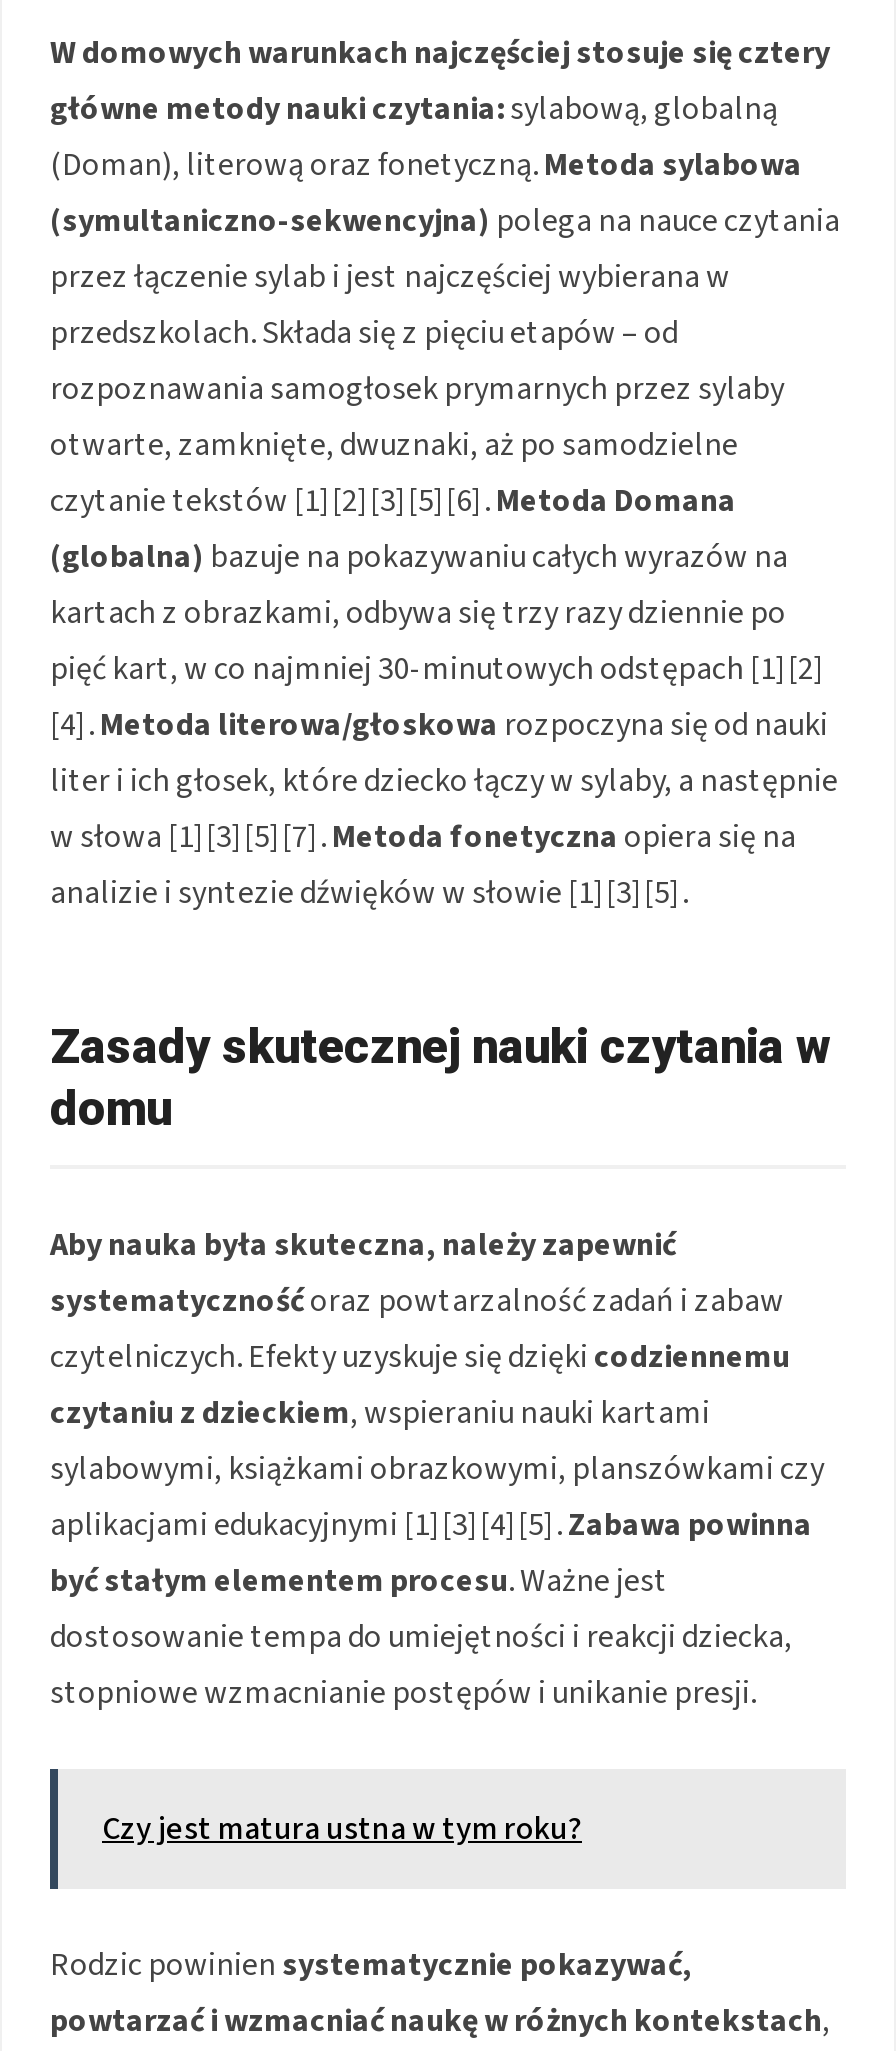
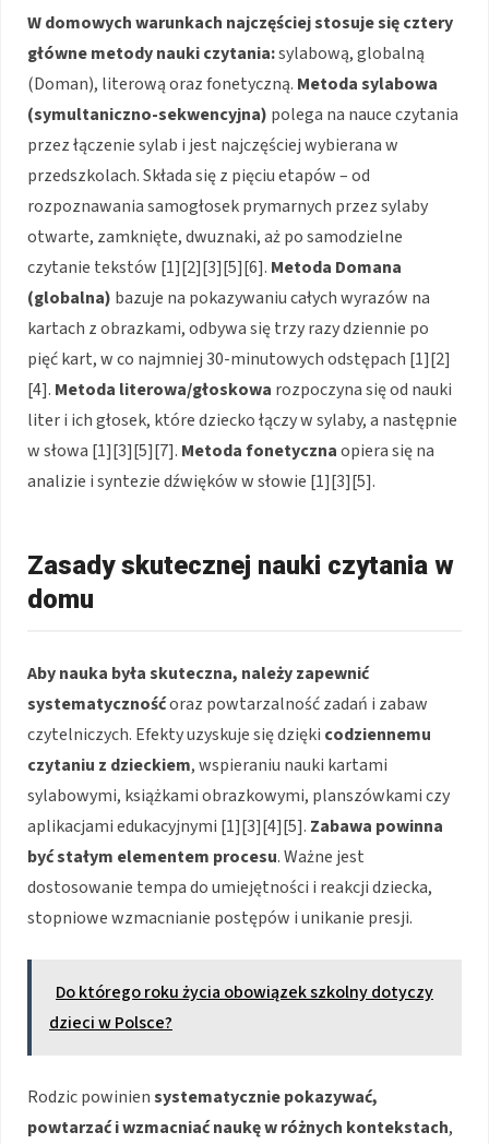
[102,1807,582,1851] Czy jest matura ustna w tym roku? -> [49,980,433,1035] Do którego roku życia obowiązek szkolny dotyczy | dzieci w Polsce?

